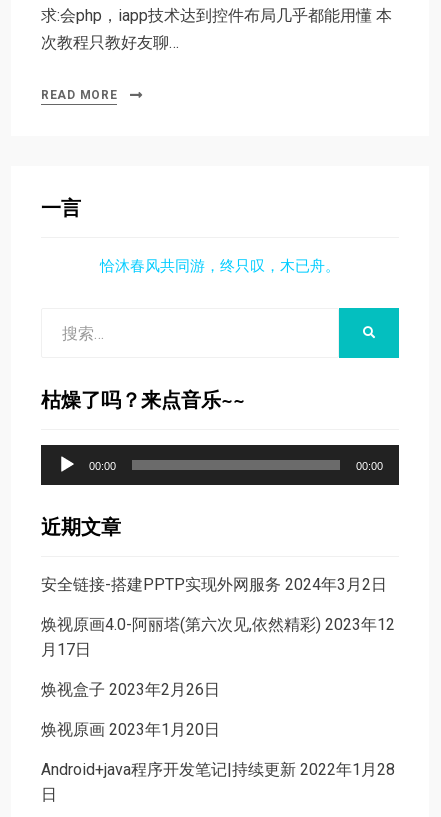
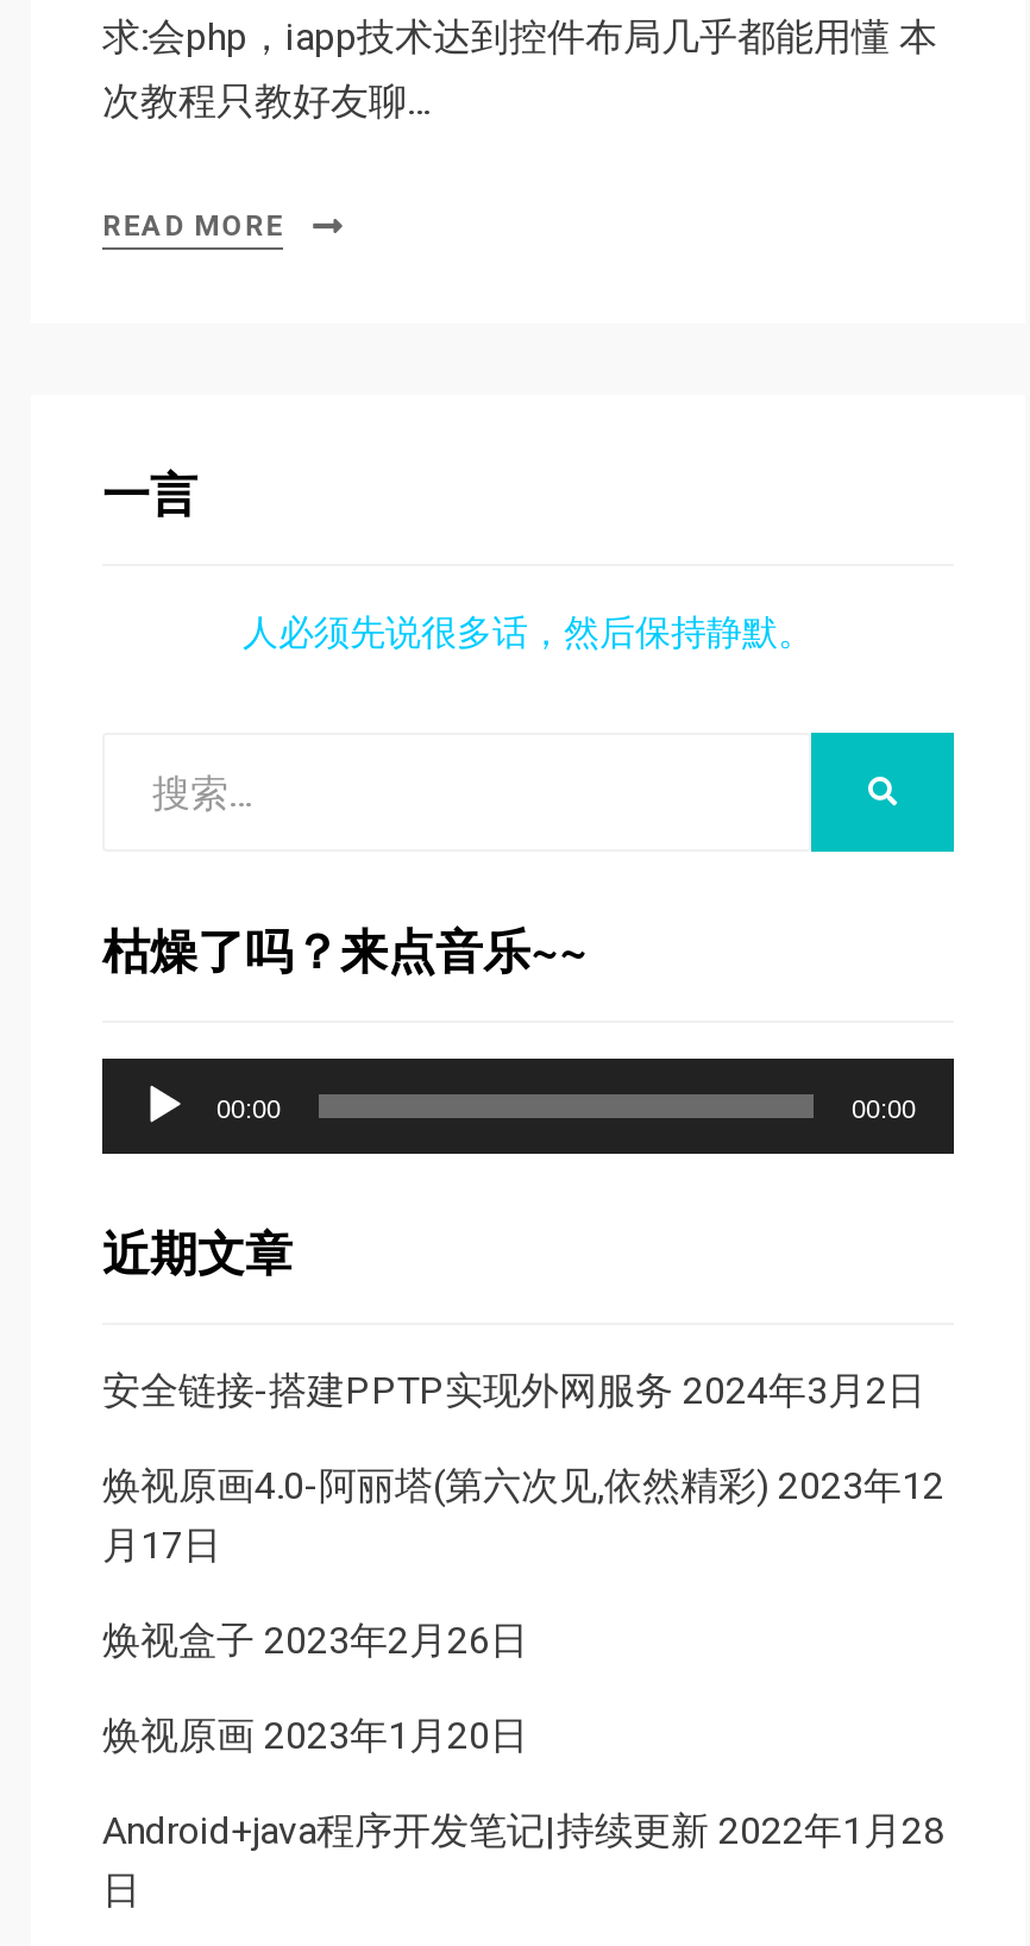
[100,257,340,275] 恰沐春风共同游，终只叹，木已舟。 -> [243,612,814,655] 人必须先说很多话，然后保持静默。

